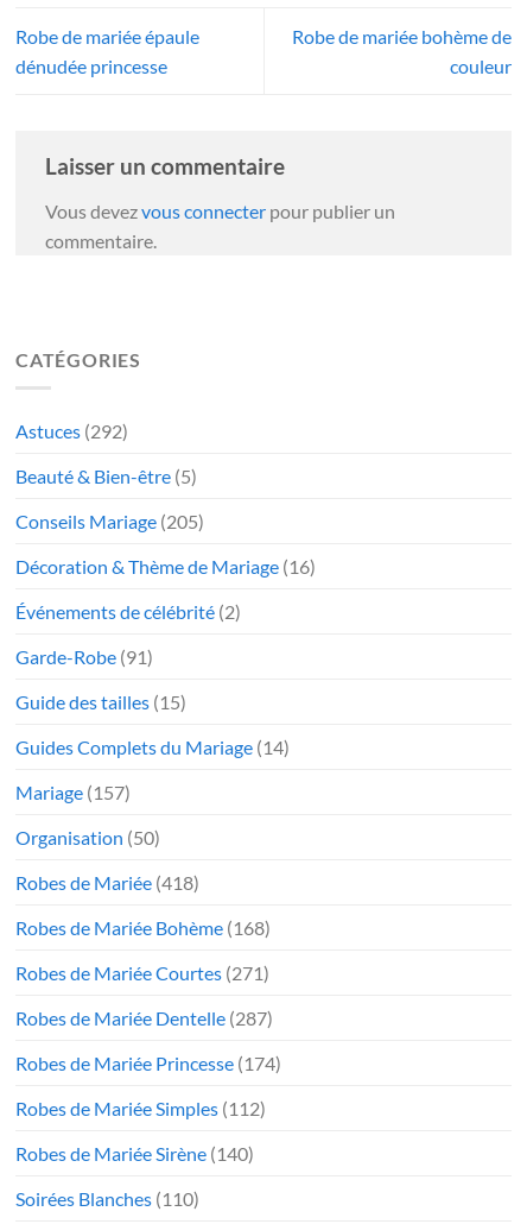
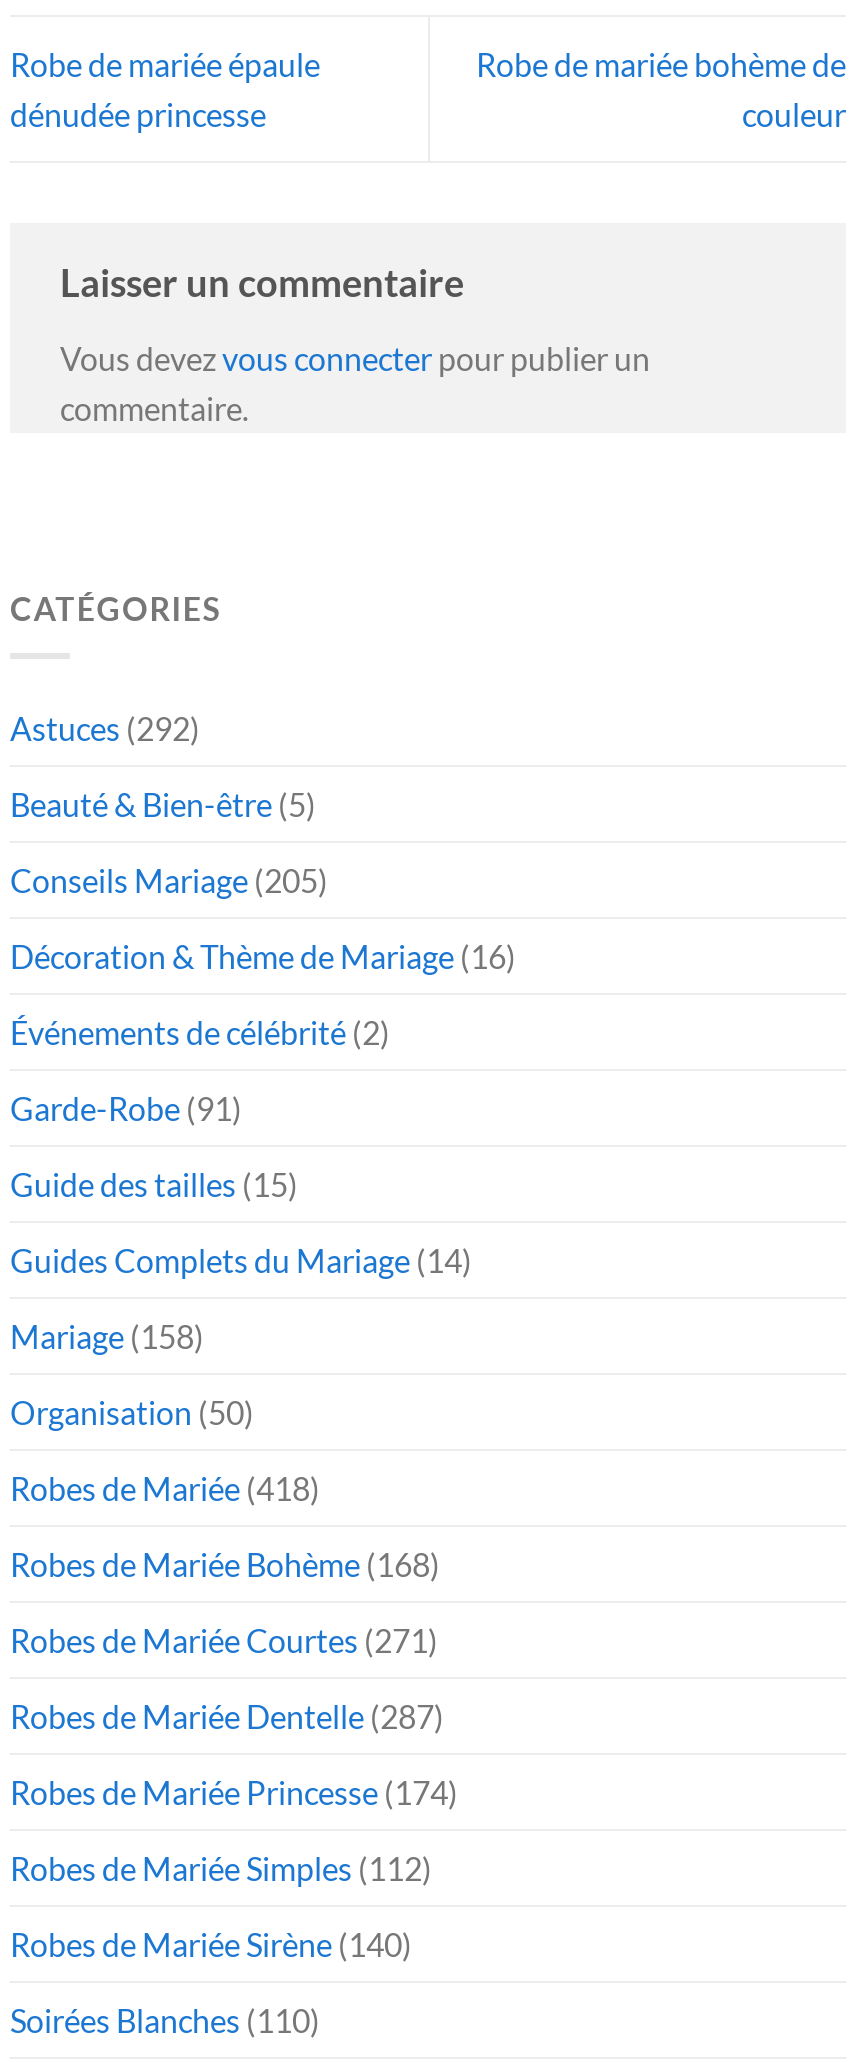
[15,781,131,804] Mariage (157) -> [10,1317,204,1355] Mariage (158)

